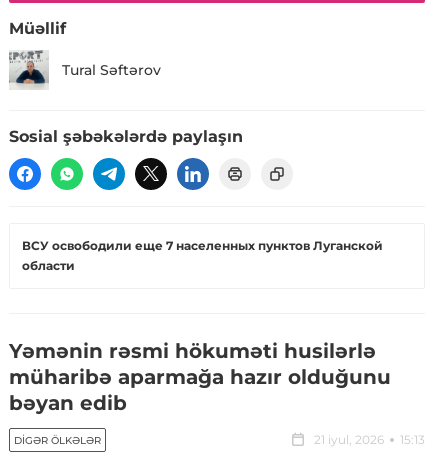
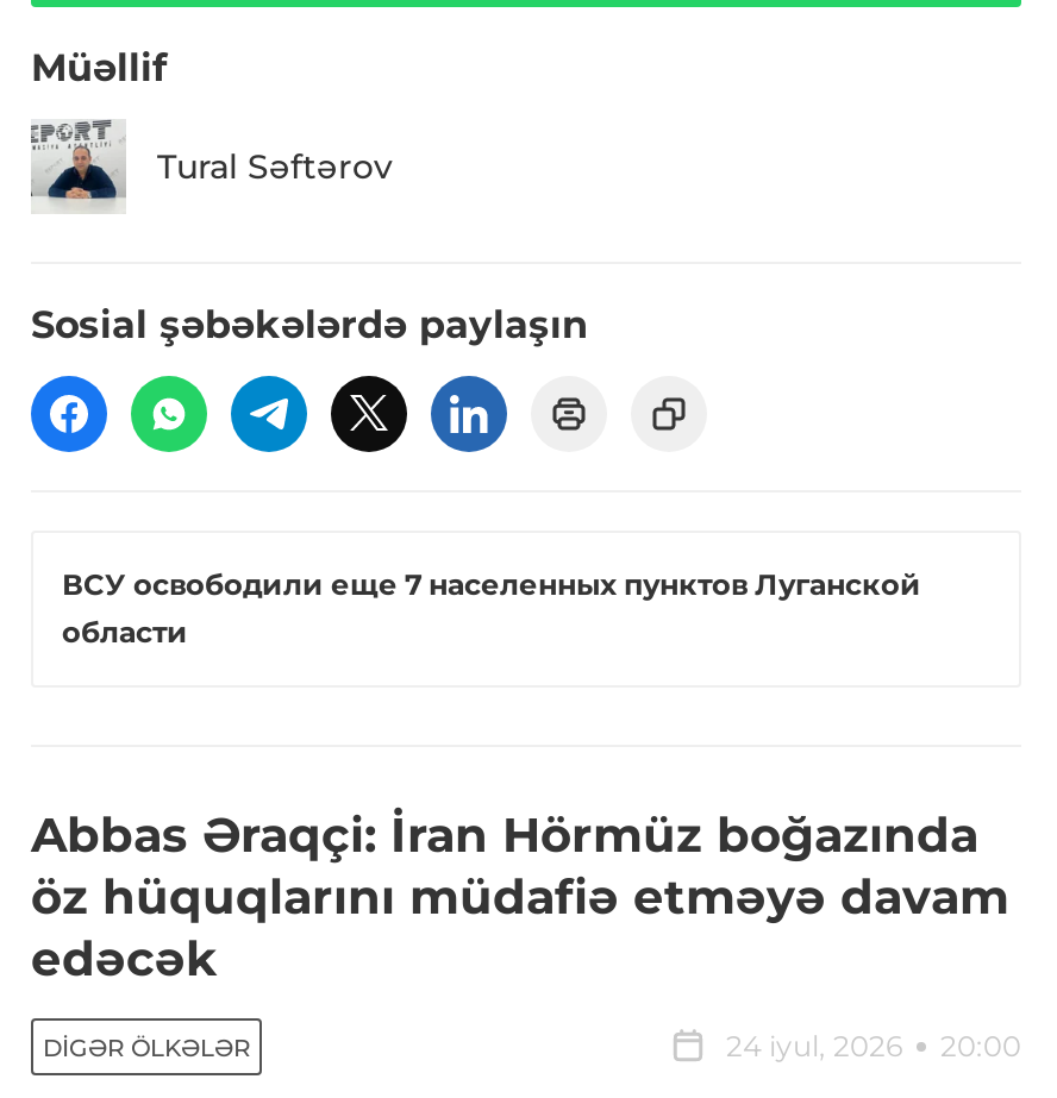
[9,339,391,415] Yəmənin rəsmi hökuməti husilərlə | müharibə aparmağa hazır olduğunu | bəyan edib -> [31,807,1009,988] Abbas Əraqçi: İran Hörmüz boğazında | öz hüquqlarını müdafiə etməyə davam | edəcək
[314,432,425,447] 21 iyul, 2026 | 15:13 -> [726,1029,1021,1064] 24 iyul, 2026 | 20:00

